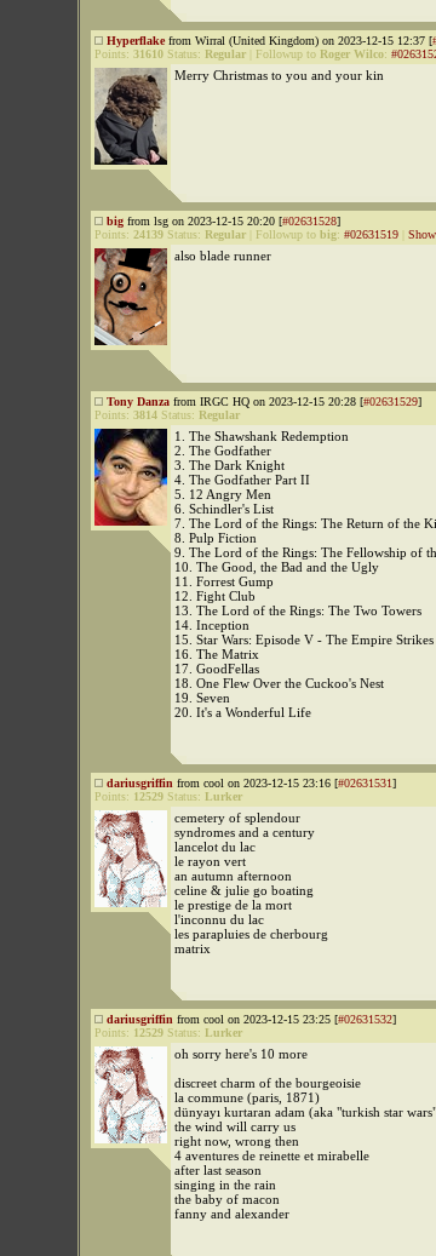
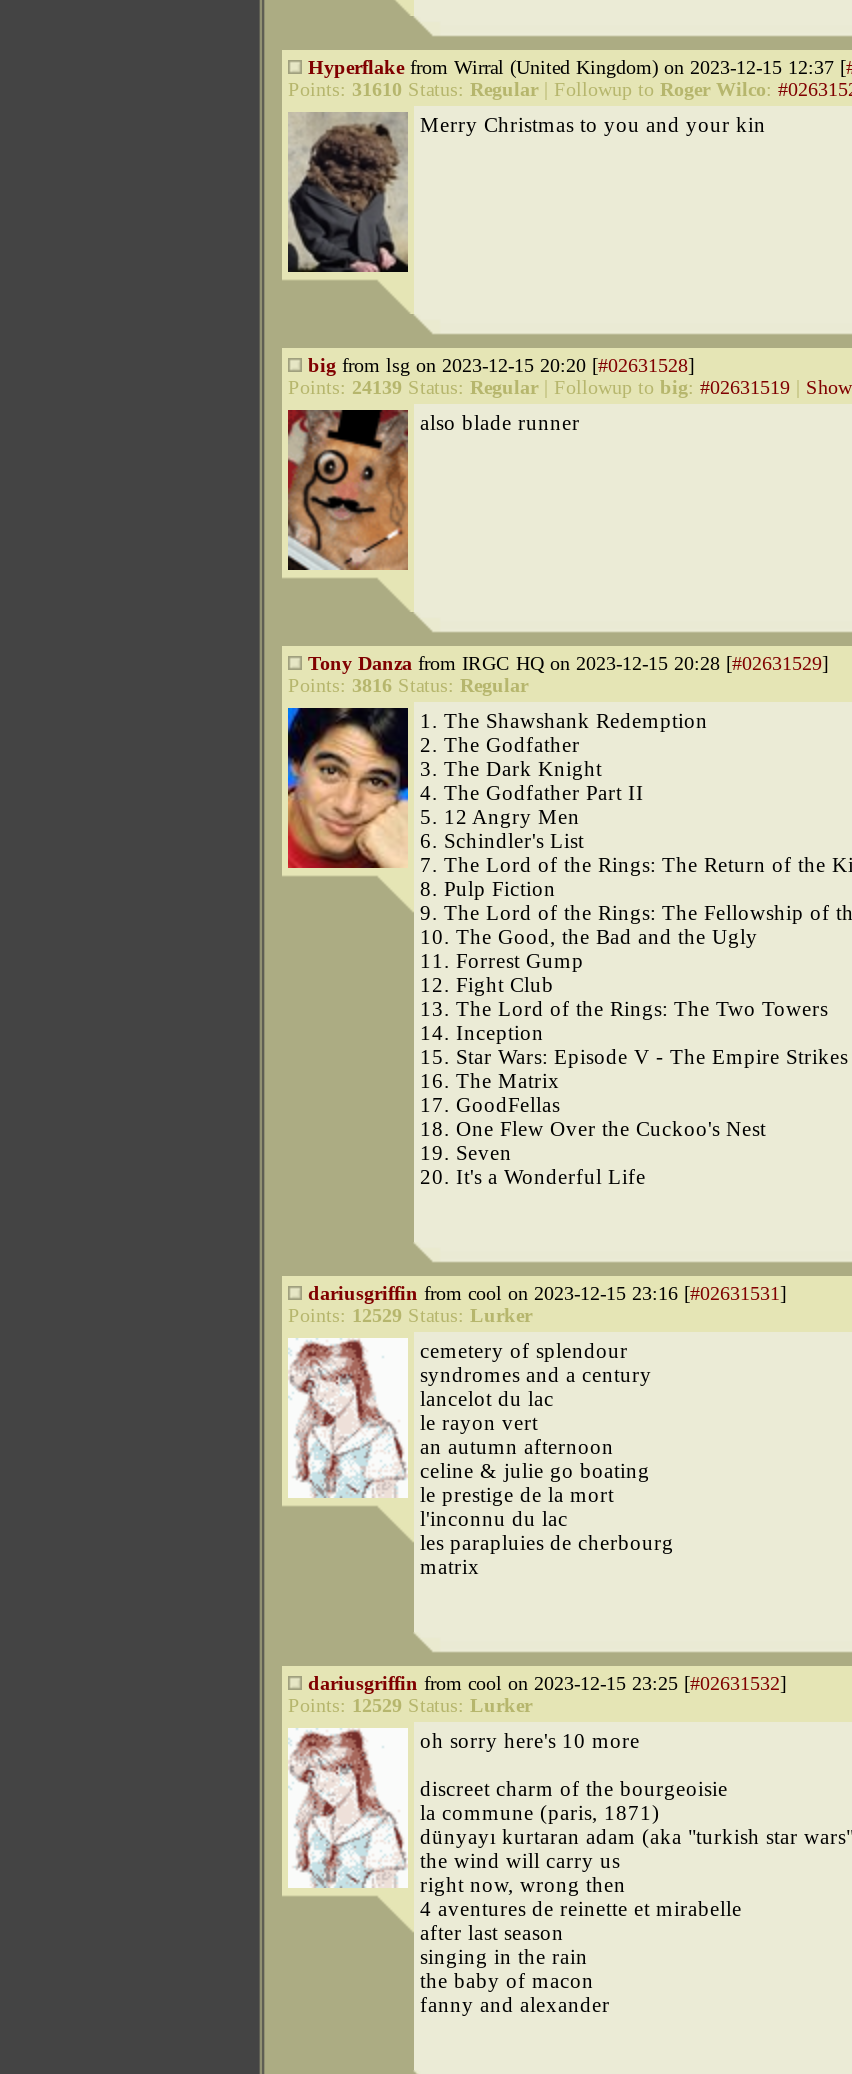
[94,408,240,421] Points: 3814 Status: Regular -> [288,674,528,696] Points: 3816 Status: Regular

